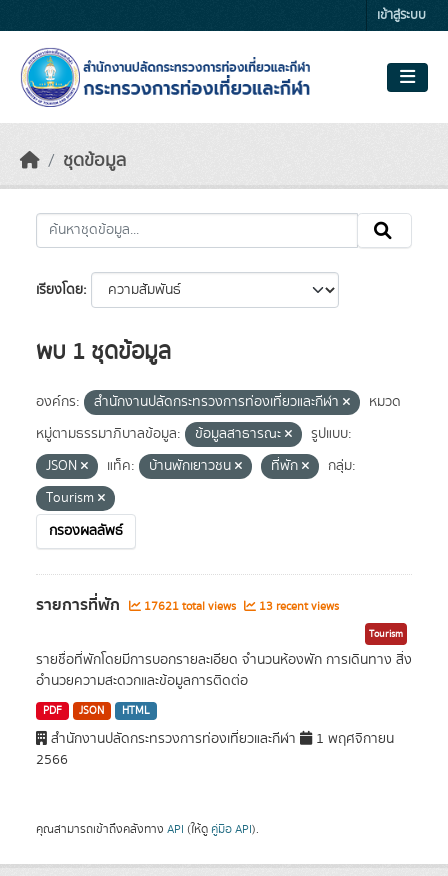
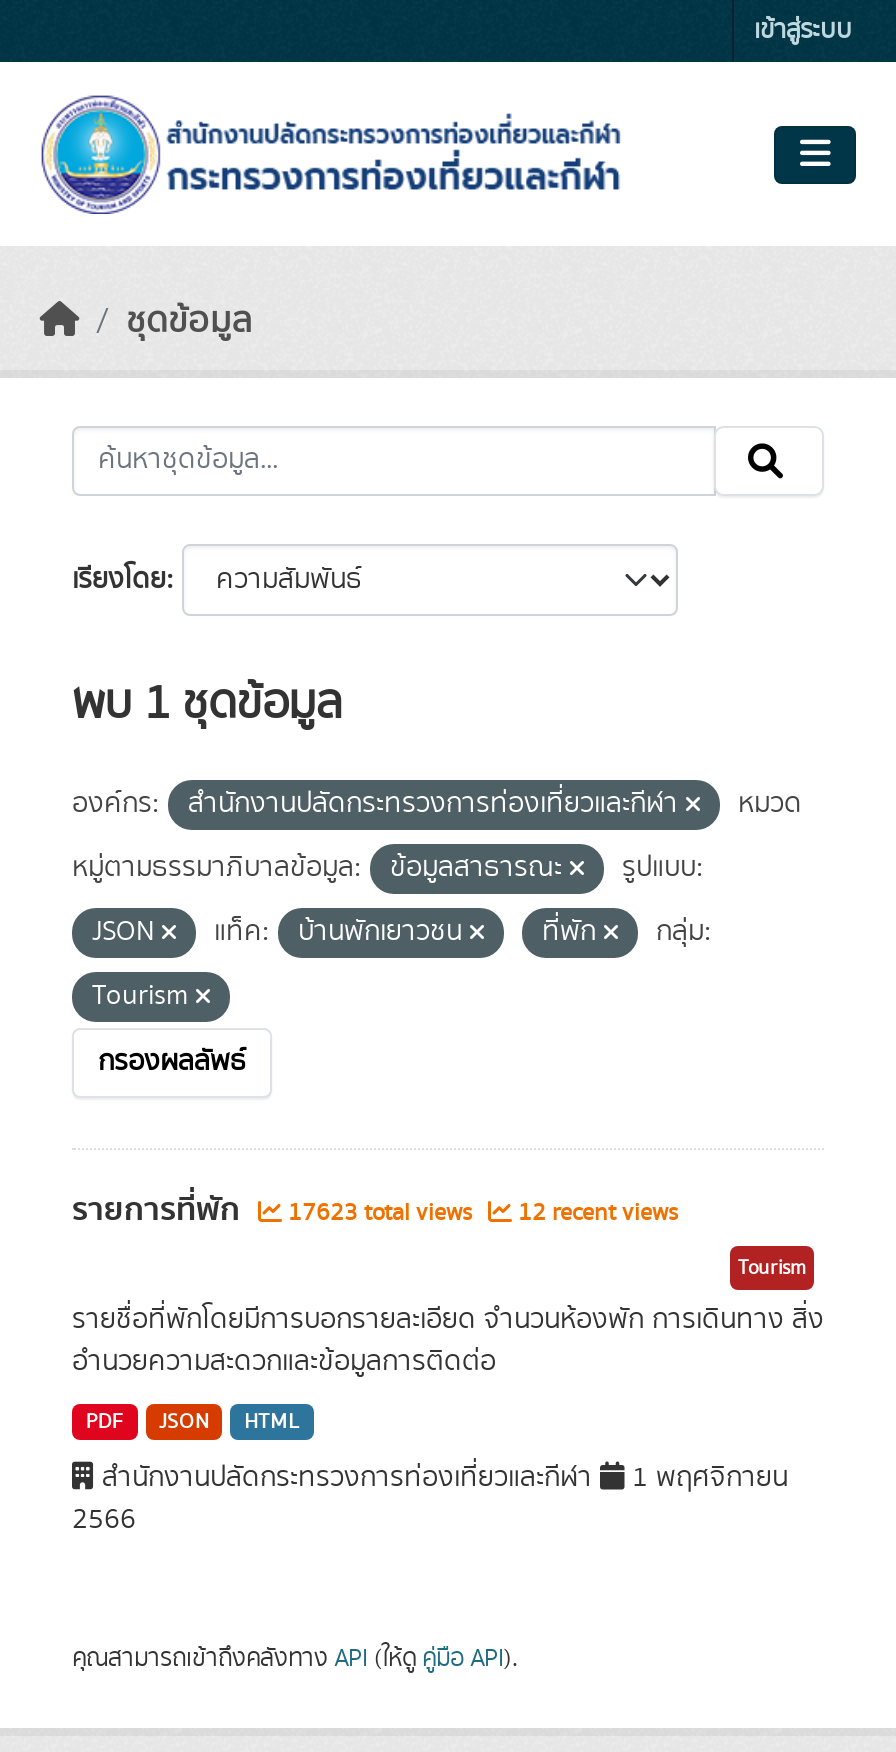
[141,598,239,615] 17621 total views -> [282,1196,478,1230] 17623 total views
[256,598,339,615] 13 recent views -> [512,1196,678,1230] 12 recent views

